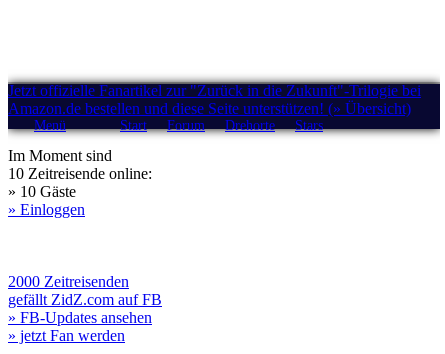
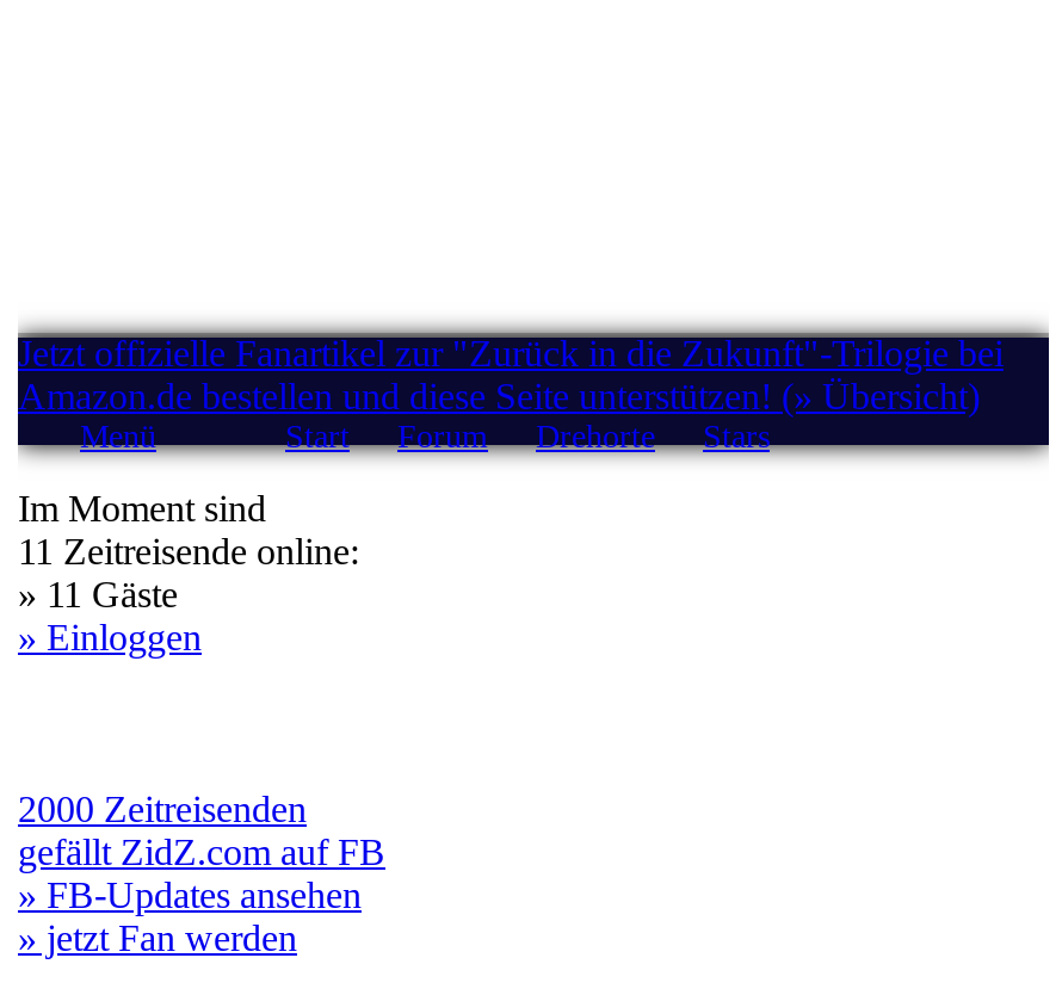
[8,165,152,182] 10 Zeitreisende online: -> [18,531,359,571] 11 Zeitreisende online:
[8,183,76,200] » 10 Gäste -> [18,574,178,614] » 11 Gäste

